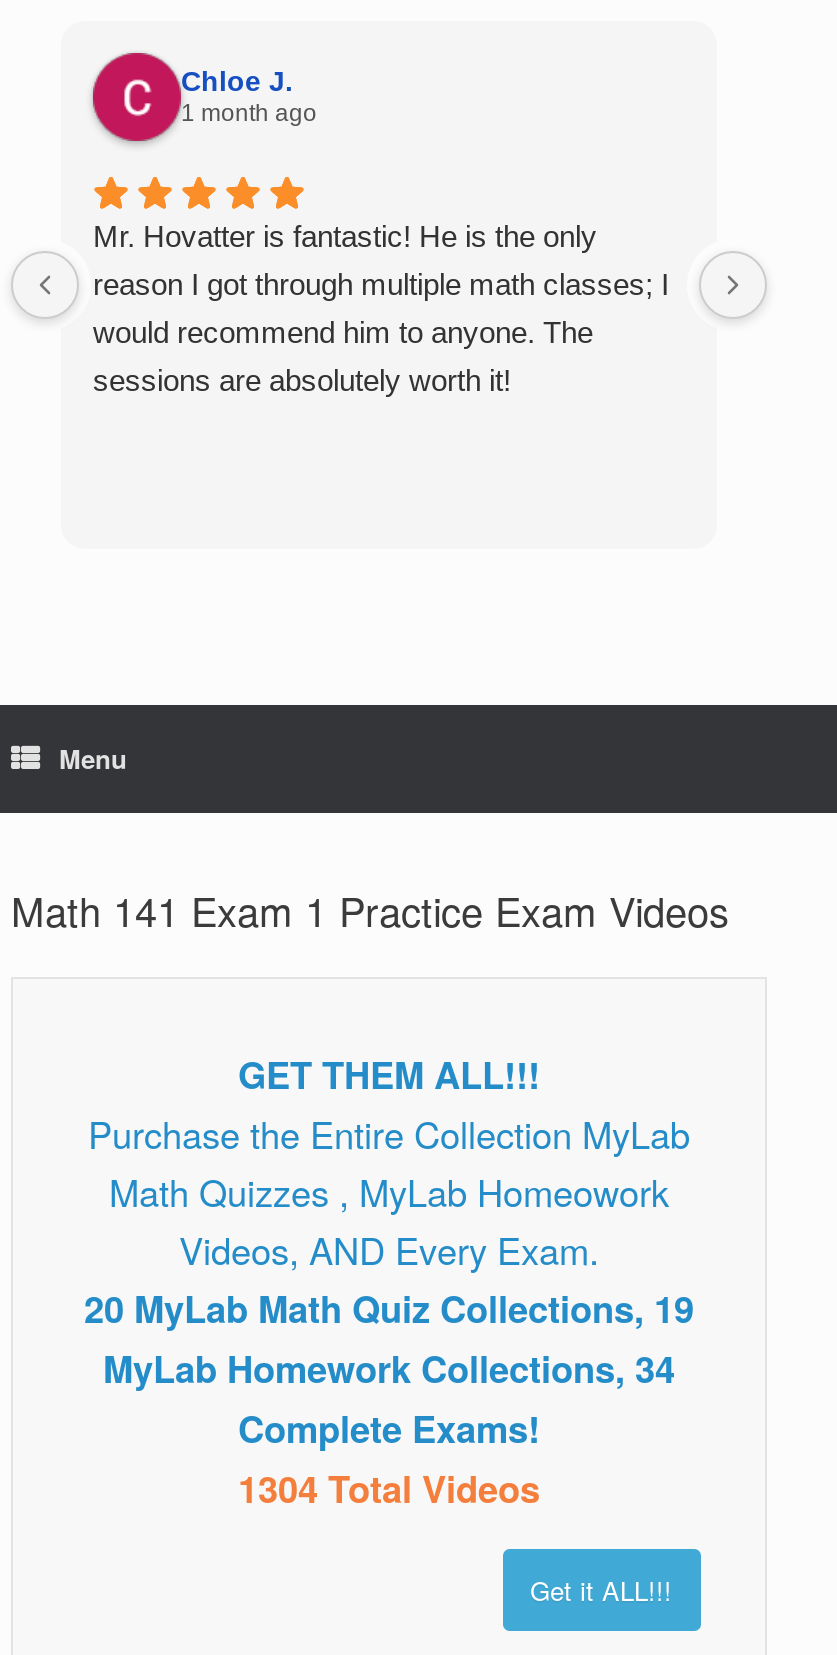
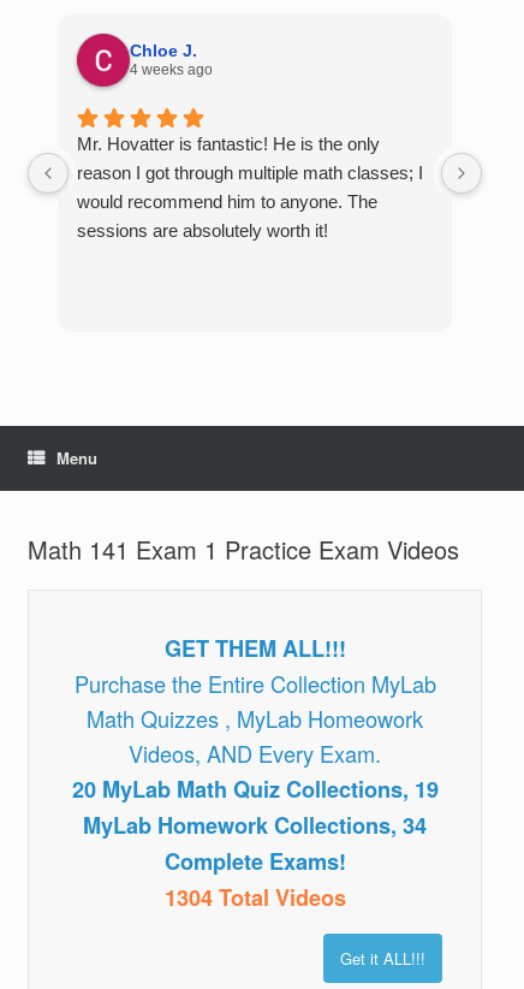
[181,99,317,127] 1 month ago -> [130,61,213,78] 4 weeks ago

